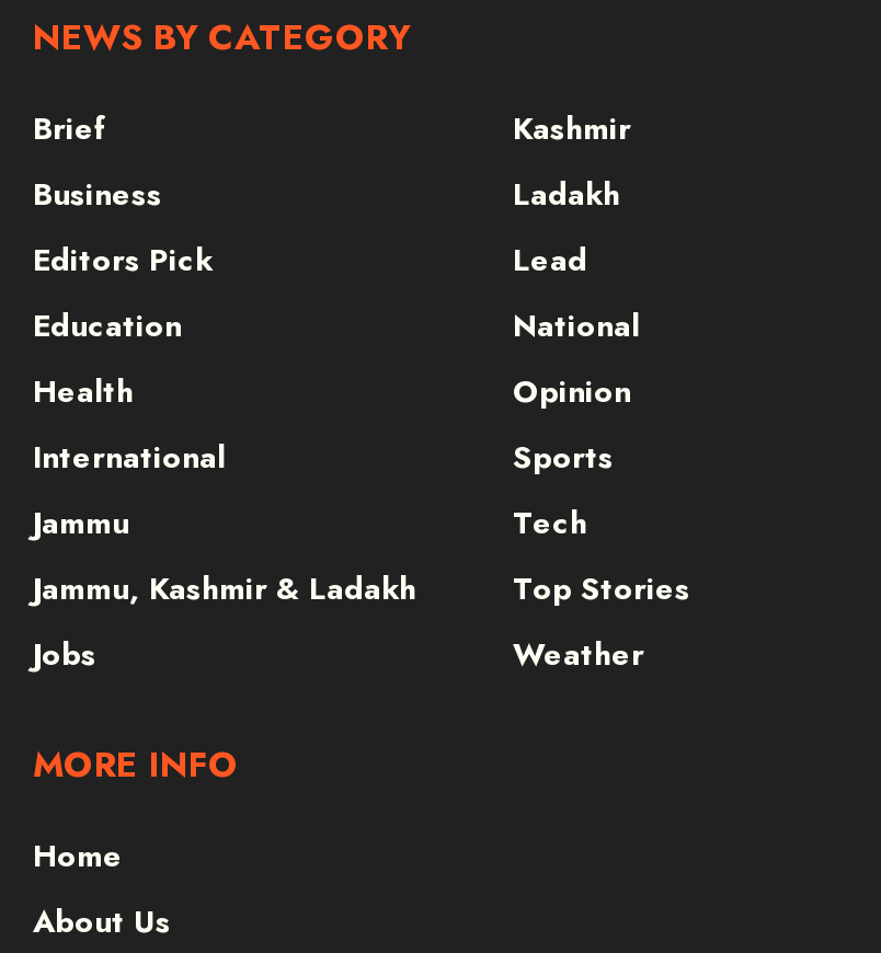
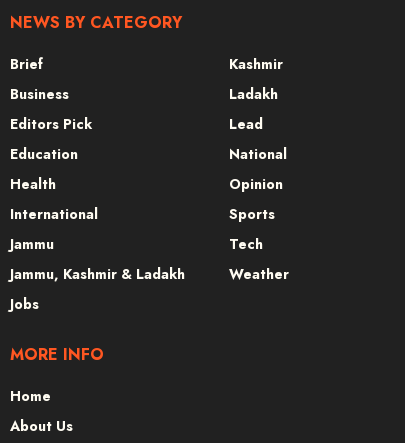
[513,567,690,611] Top Stories -> none
moved [513,632,644,676] -> [229,264,289,284]: Weather

